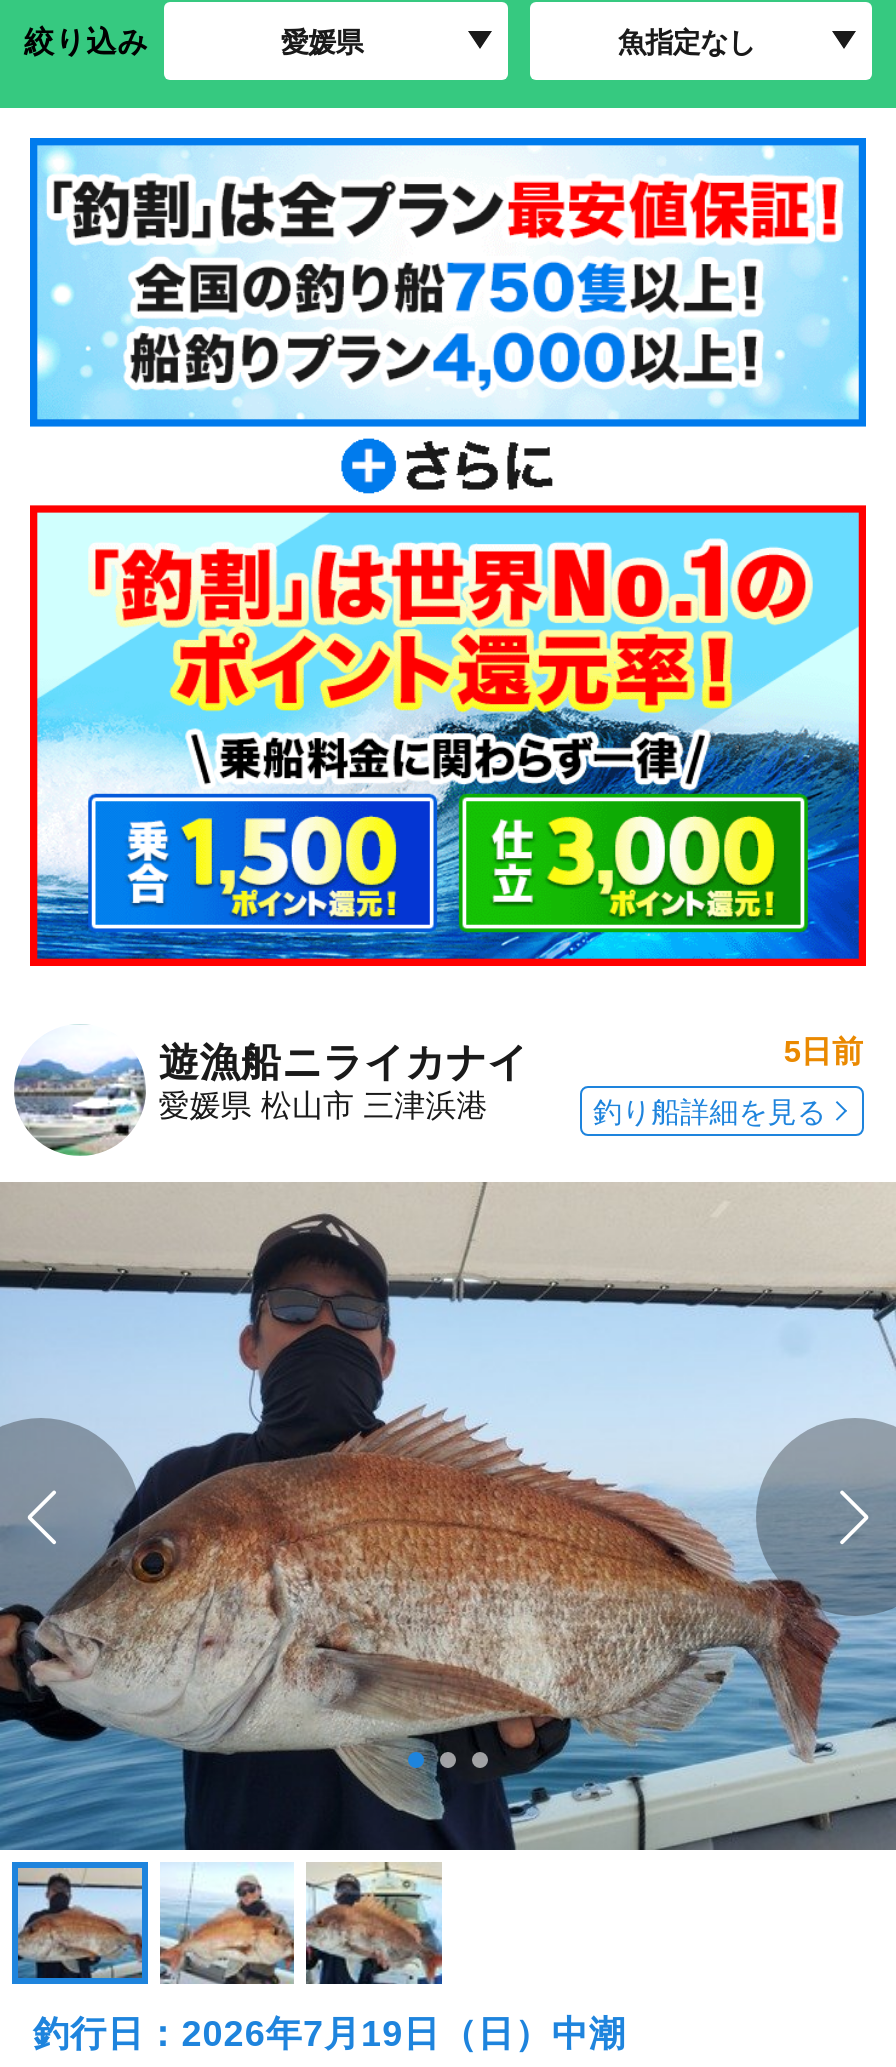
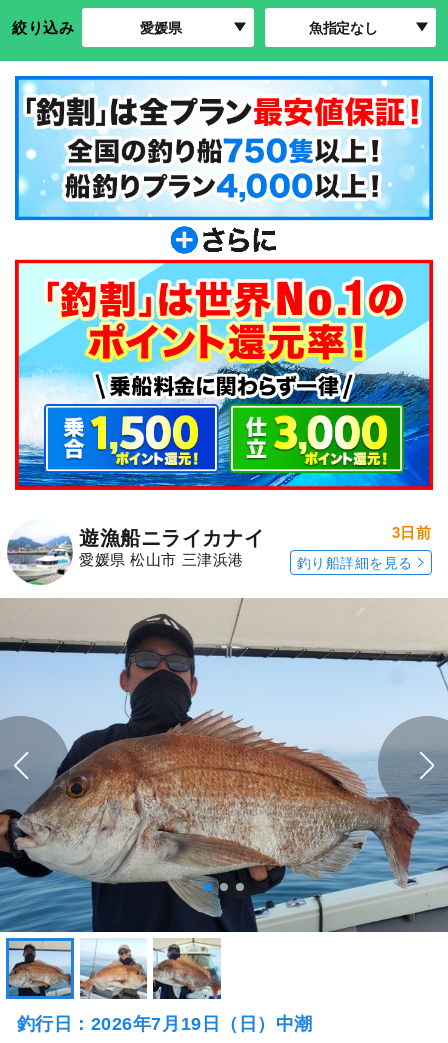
[784,1035,863,1069] 5日前 -> [392,524,431,541] 3日前

